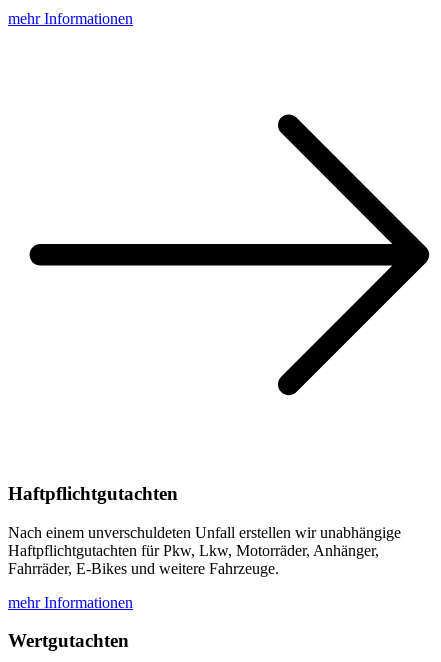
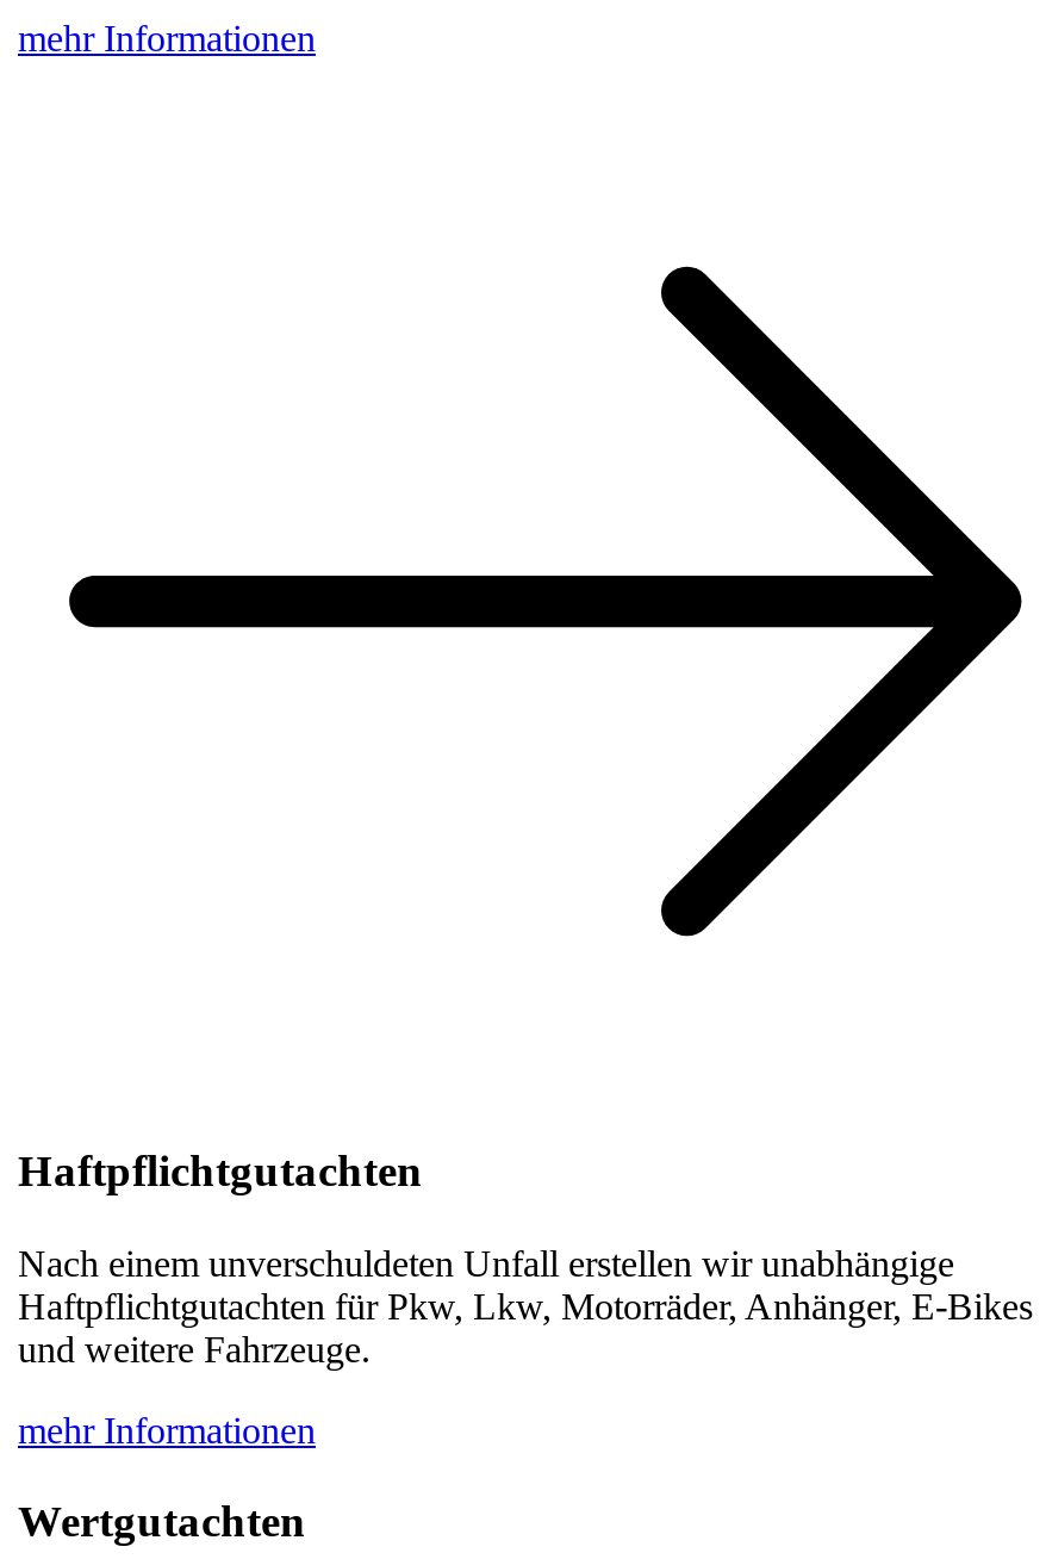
[8,542,379,577] Haftpflichtgutachten für Pkw, Lkw, Motorräder, Anhänger, | Fahrräder, E-Bikes und weitere Fahrzeuge. -> [18,1285,1033,1369] Haftpflichtgutachten für Pkw, Lkw, Motorräder, Anhänger, E-Bikes | und weitere Fahrzeuge.

